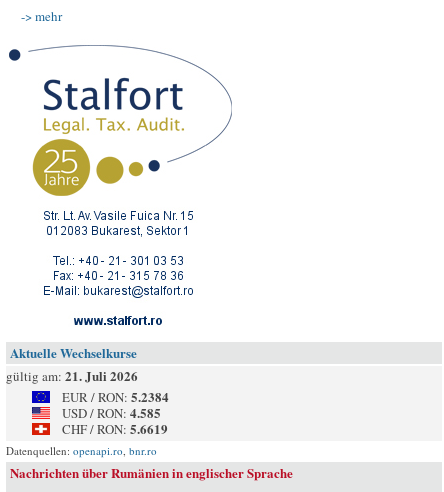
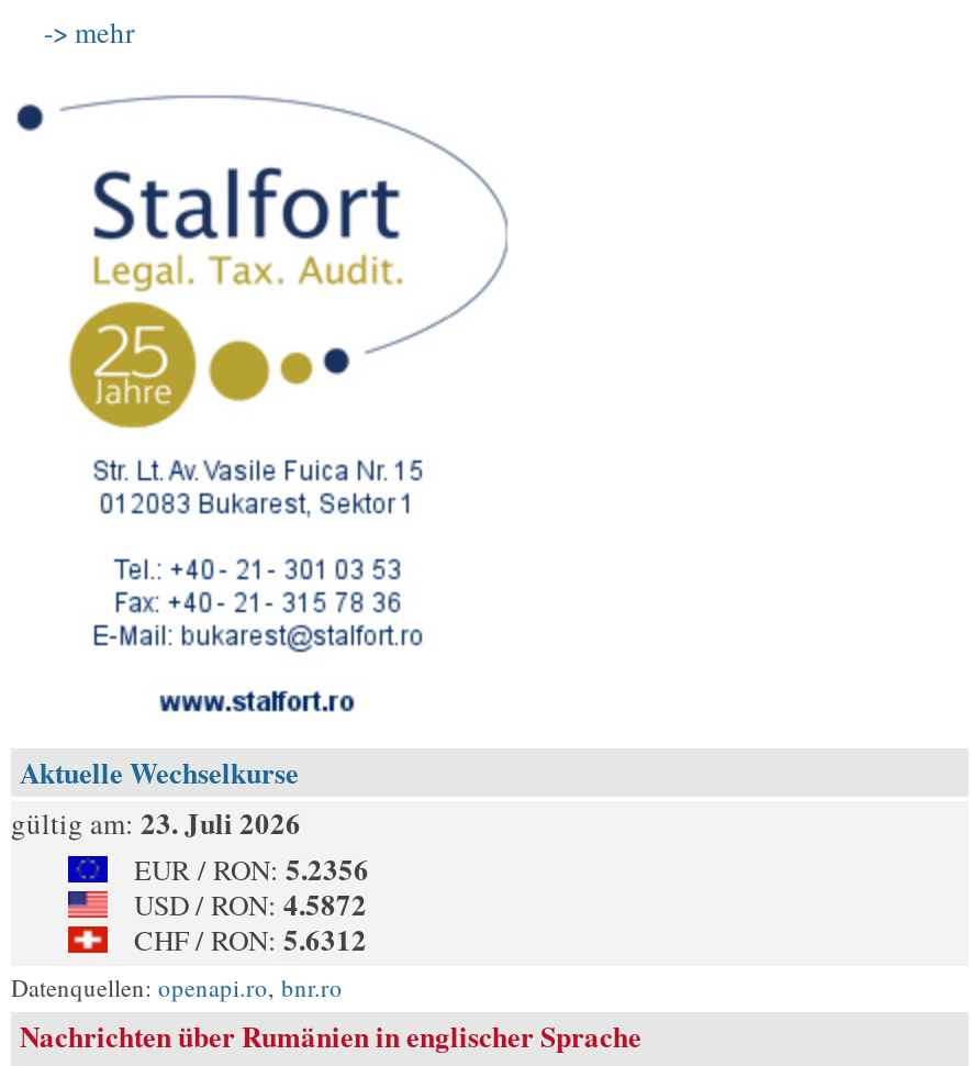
[6,366,138,385] gültig am: 21. Juli 2026 -> [11,801,301,843] gültig am: 23. Juli 2026
[62,387,169,406] EUR / RON: 5.2384 -> [134,847,369,889] EUR / RON: 5.2356
[62,403,161,422] USD / RON: 4.585 -> [134,882,367,924] USD / RON: 4.5872
[62,419,168,438] CHF / RON: 5.6619 -> [134,918,367,959] CHF / RON: 5.6312

